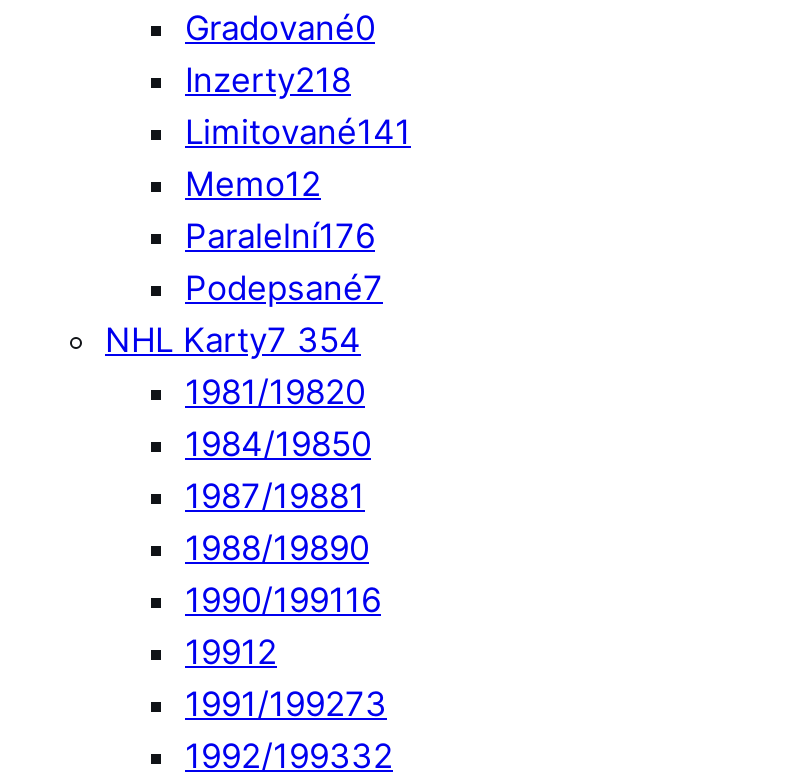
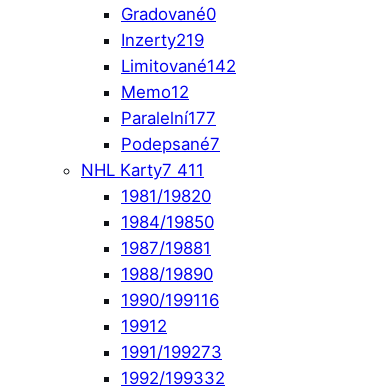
[185,60,351,100] Inzerty218 -> [121,30,204,50] Inzerty219
[185,112,411,152] Limitované141 -> [121,56,236,76] Limitované142
[185,216,375,256] Paralelní176 -> [121,108,216,128] Paralelní177
[105,320,361,360] NHL Karty7 354 -> [81,160,204,180] NHL Karty7 411

